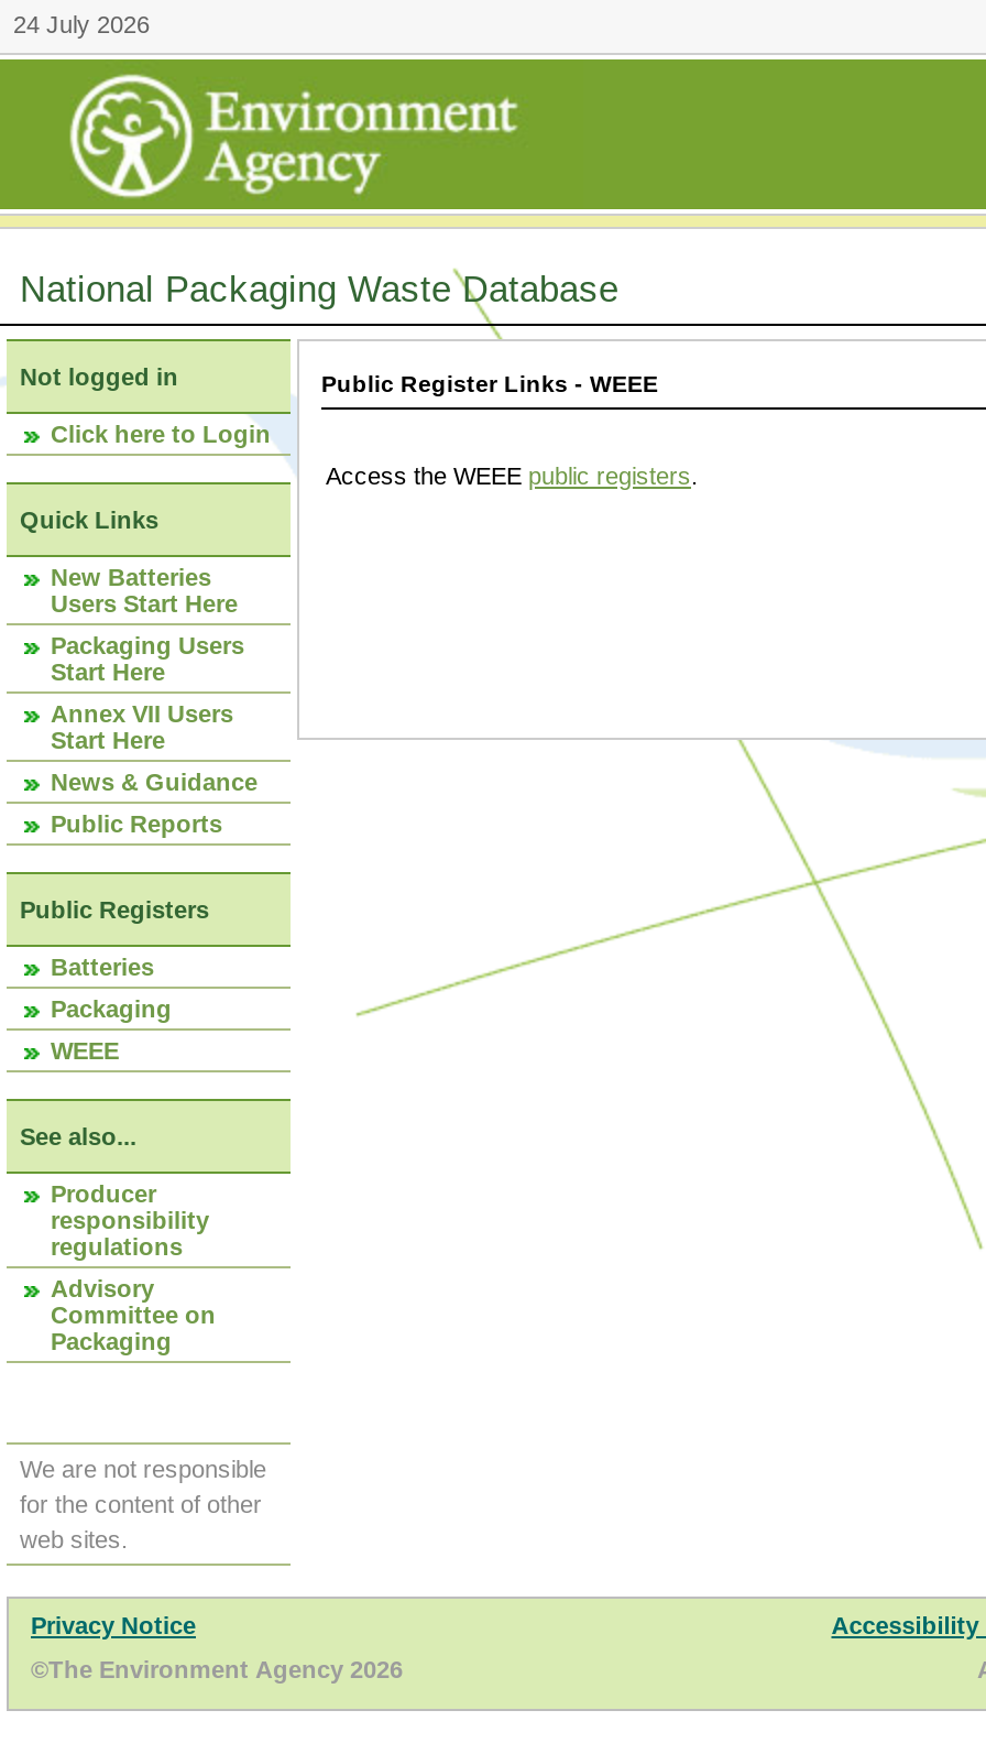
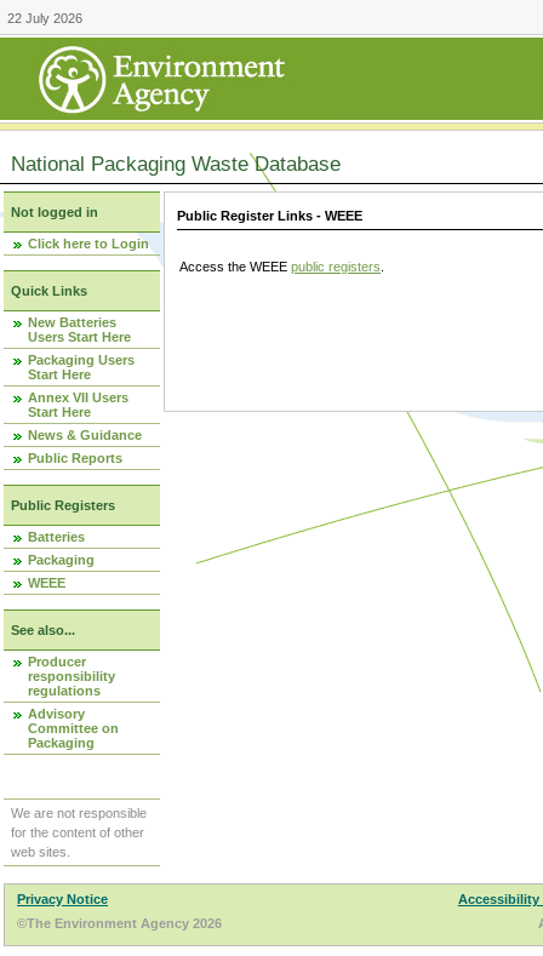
[13,11,150,37] 24 July 2026 -> [7,11,82,25] 22 July 2026

